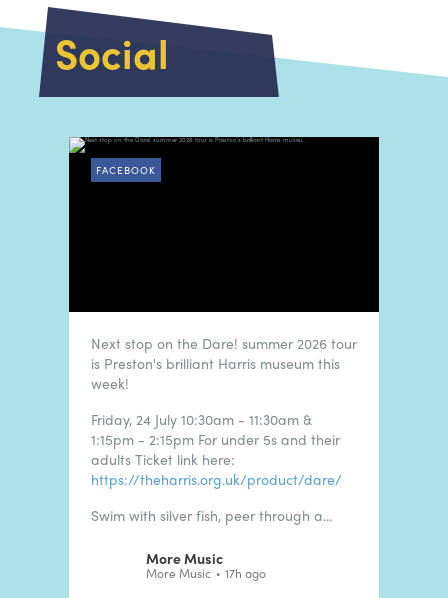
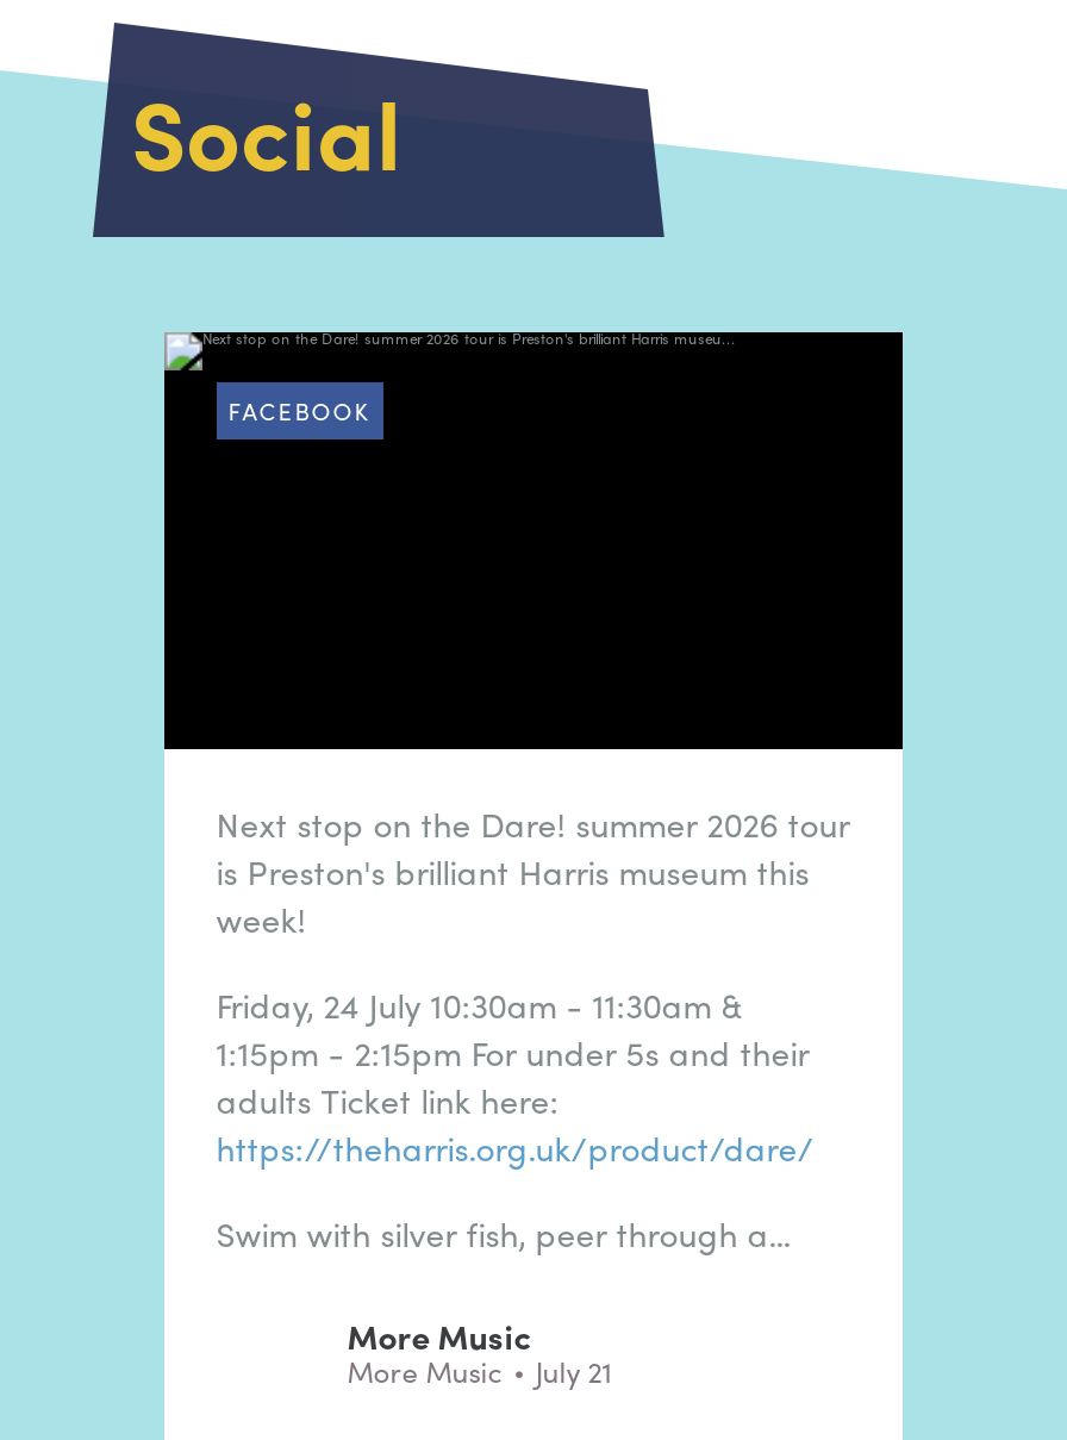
[146,564,266,582] More Music 17h ago -> [347,1350,611,1393] More Music July 21

